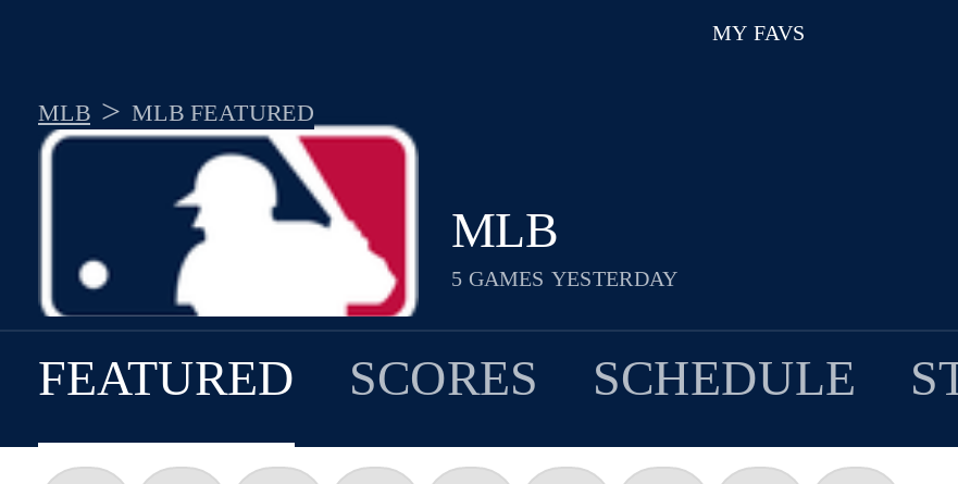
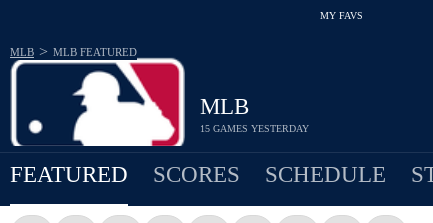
[451,265,677,289] 5 GAMES YESTERDAY -> [200,122,309,133] 15 GAMES YESTERDAY

